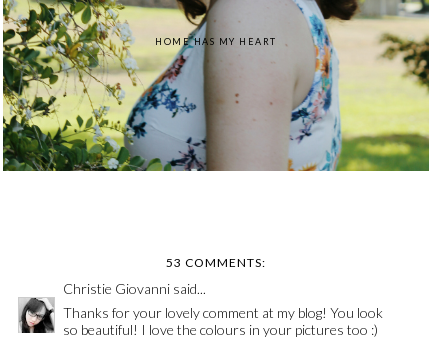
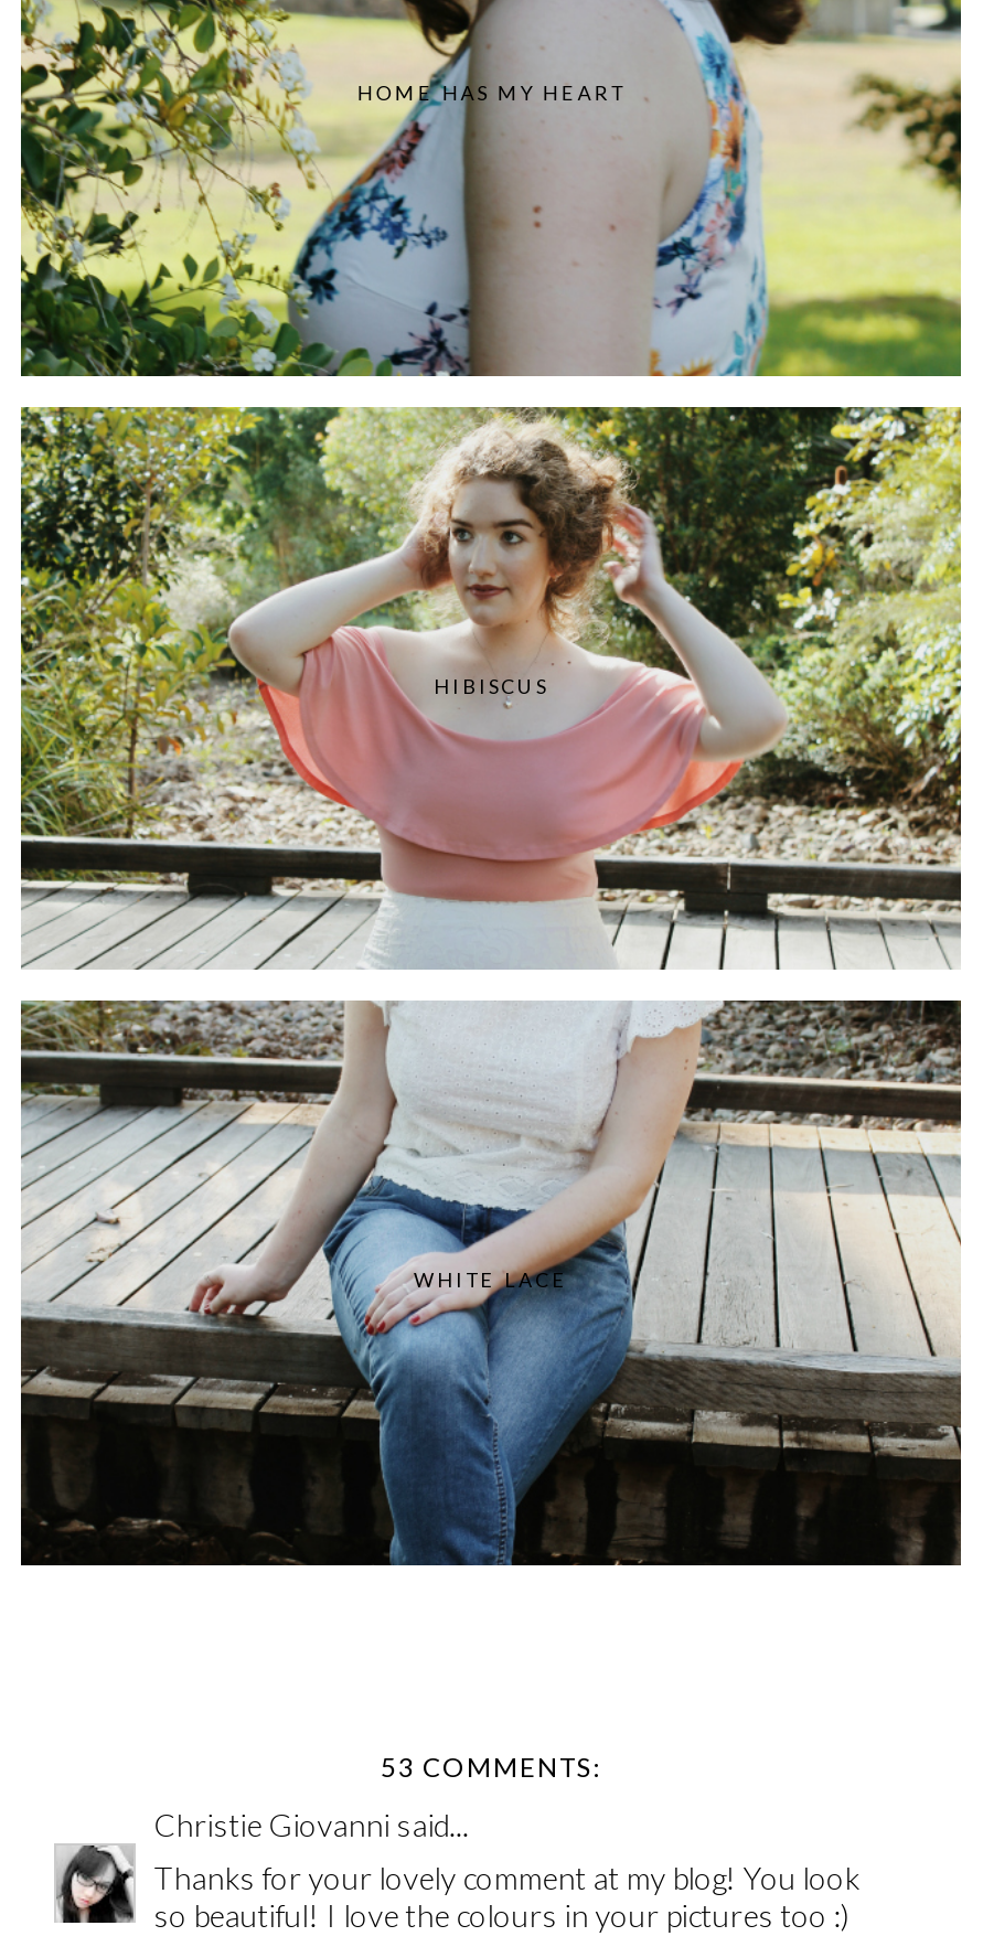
none -> [19,404,963,973] [image] | HIBISCUS
none -> [19,999,963,1569] [image] | WHITE LACE

